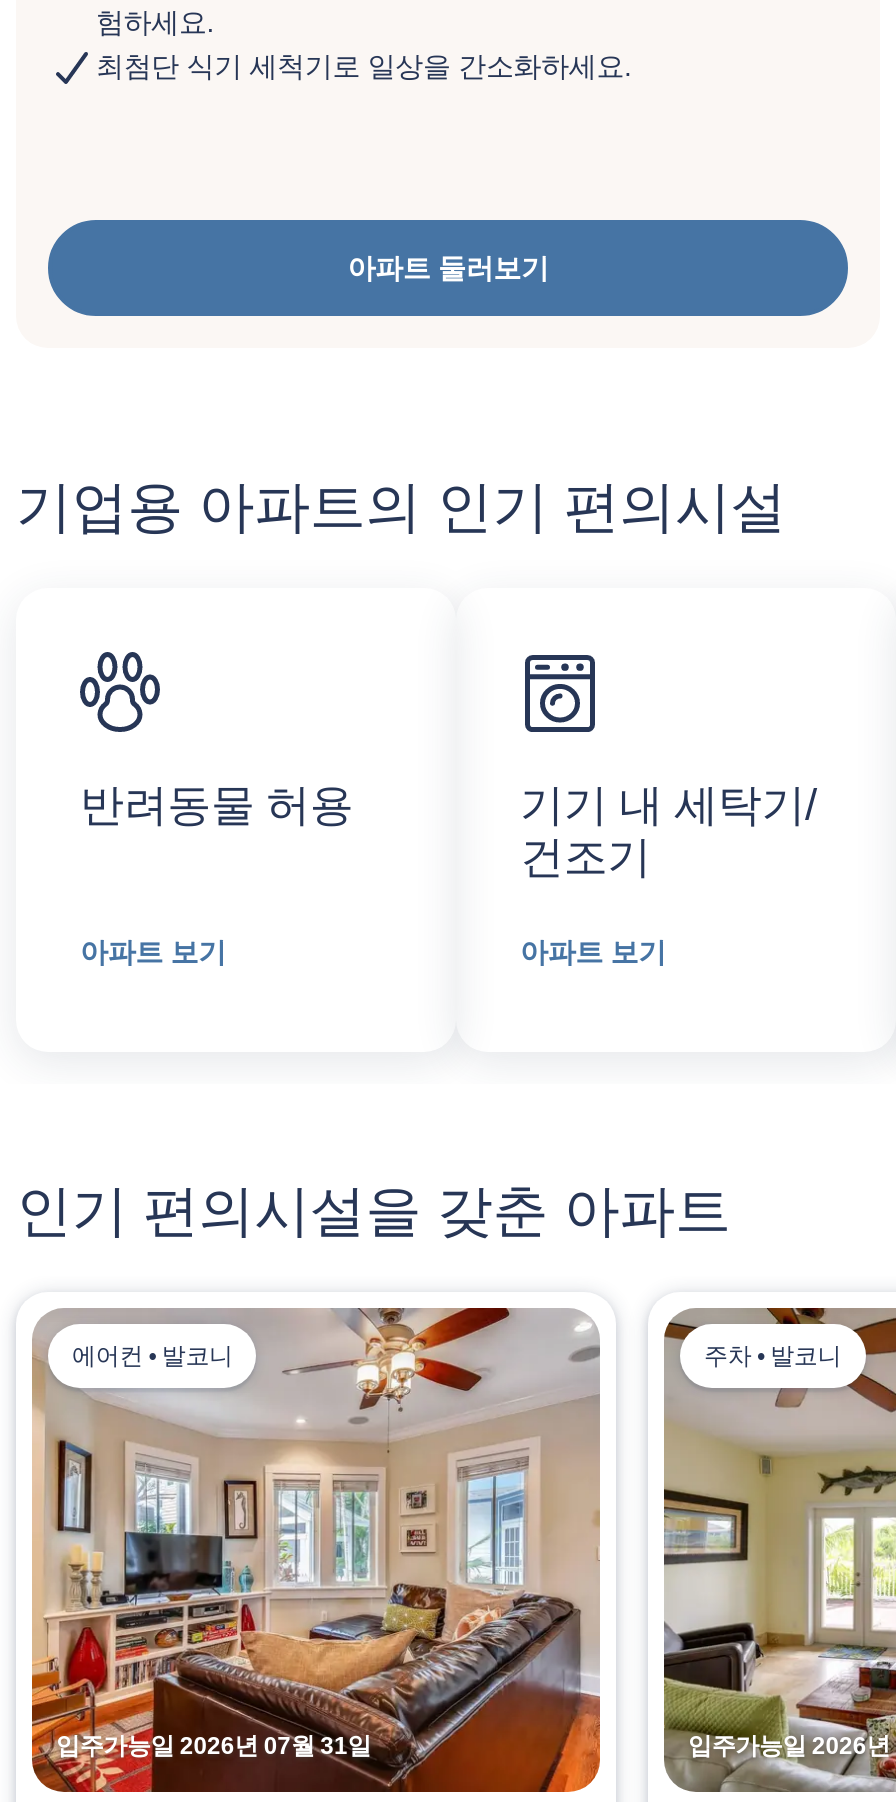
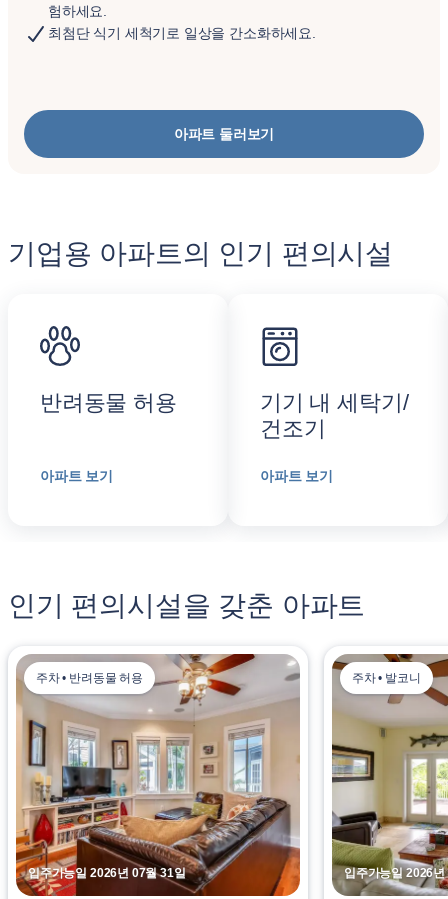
[72,1342,233,1370] 에어컨 • 발코니 -> [36,671,143,685] 주차 • 반려동물 허용

